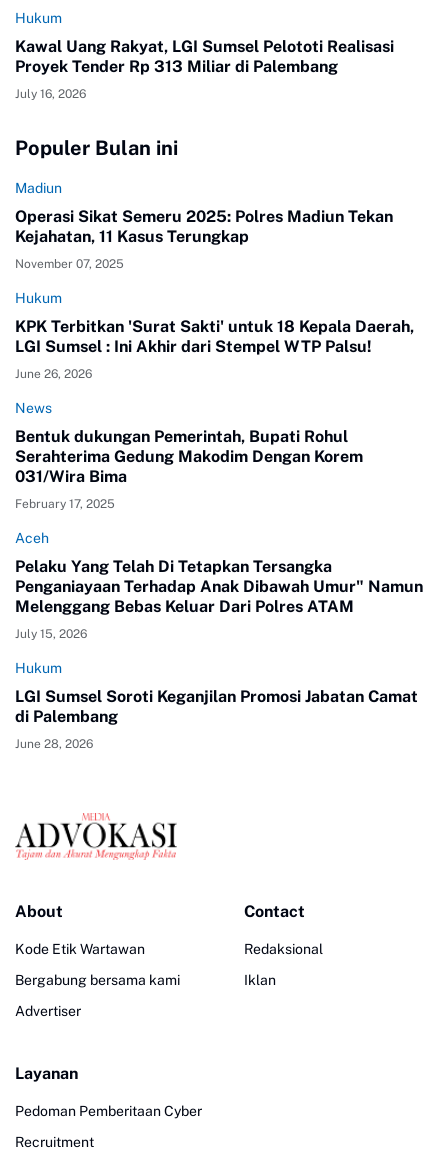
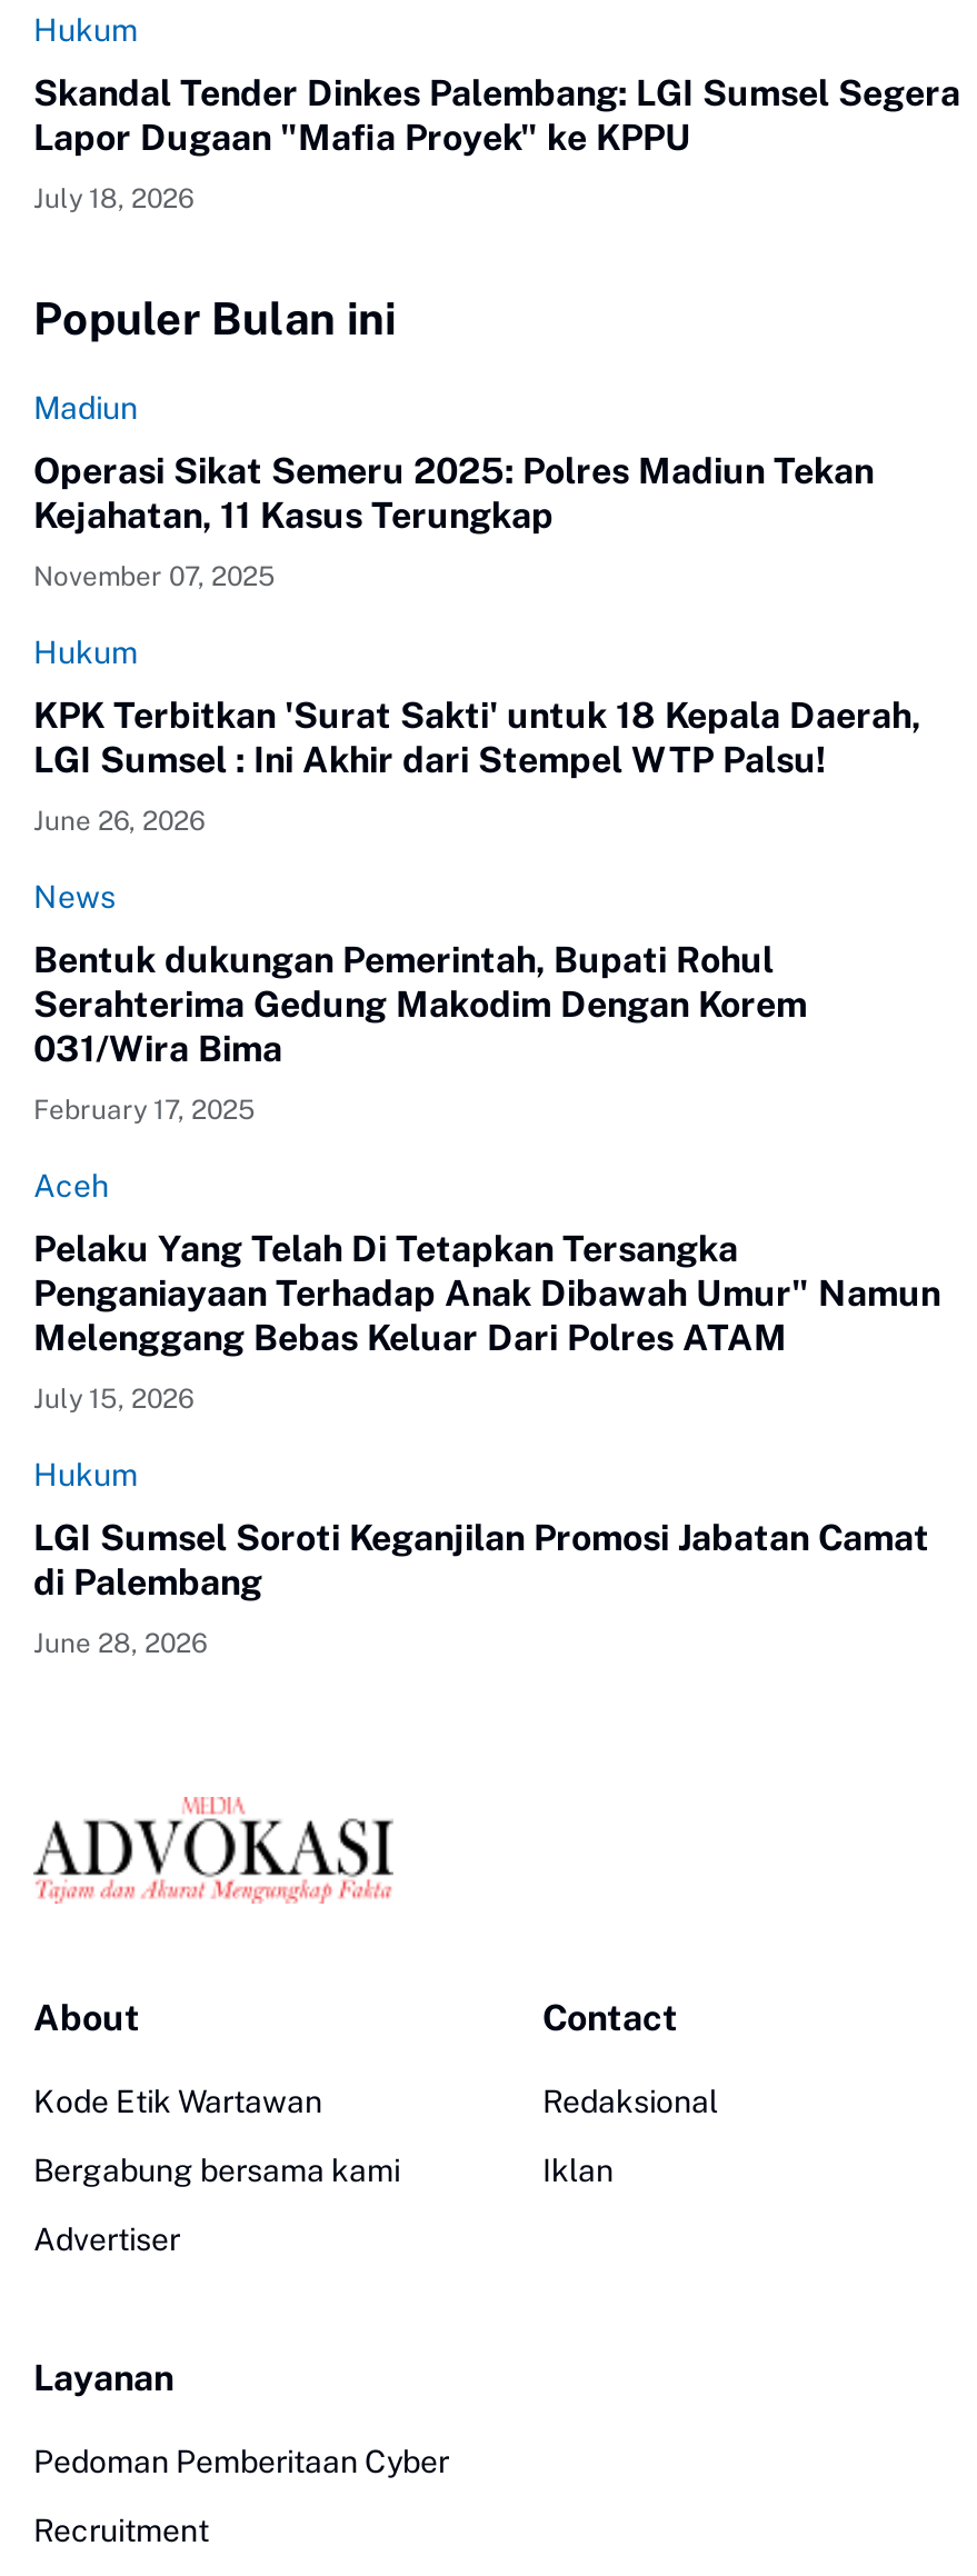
[15,37,394,76] Kawal Uang Rakyat, LGI Sumsel Pelototi Realisasi | Proyek Tender Rp 313 Miliar di Palembang -> [33,72,960,159] Skandal Tender Dinkes Palembang: LGI Sumsel Segera | Lapor Dugaan "Mafia Proyek" ke KPPU
[15,87,86,101] July 16, 2026 -> [33,183,193,214] July 18, 2026

